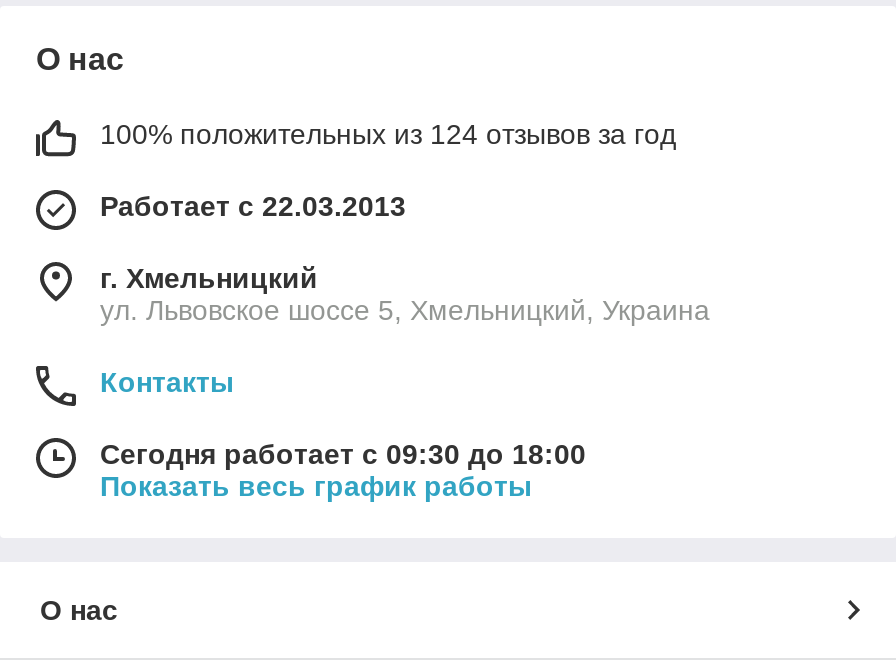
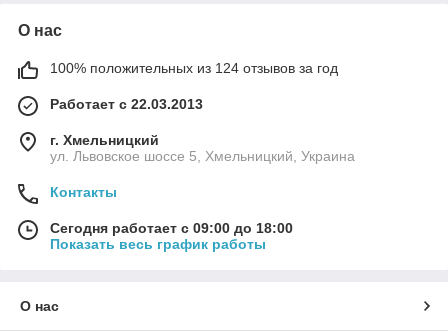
[100,439,586,471] Сегодня работает с 09:30 до 18:00 -> [50,220,293,236] Сегодня работает с 09:00 до 18:00

